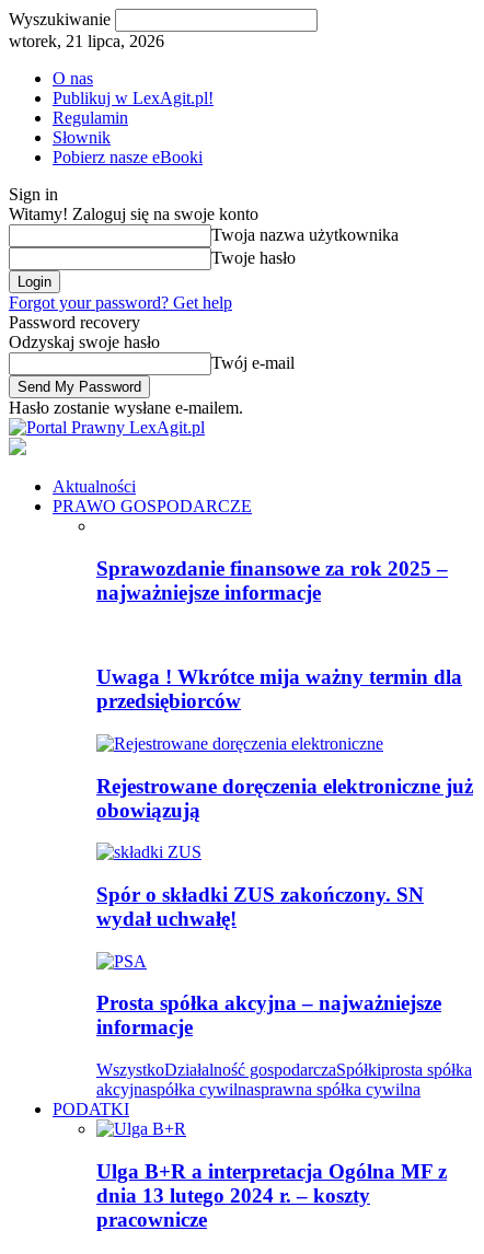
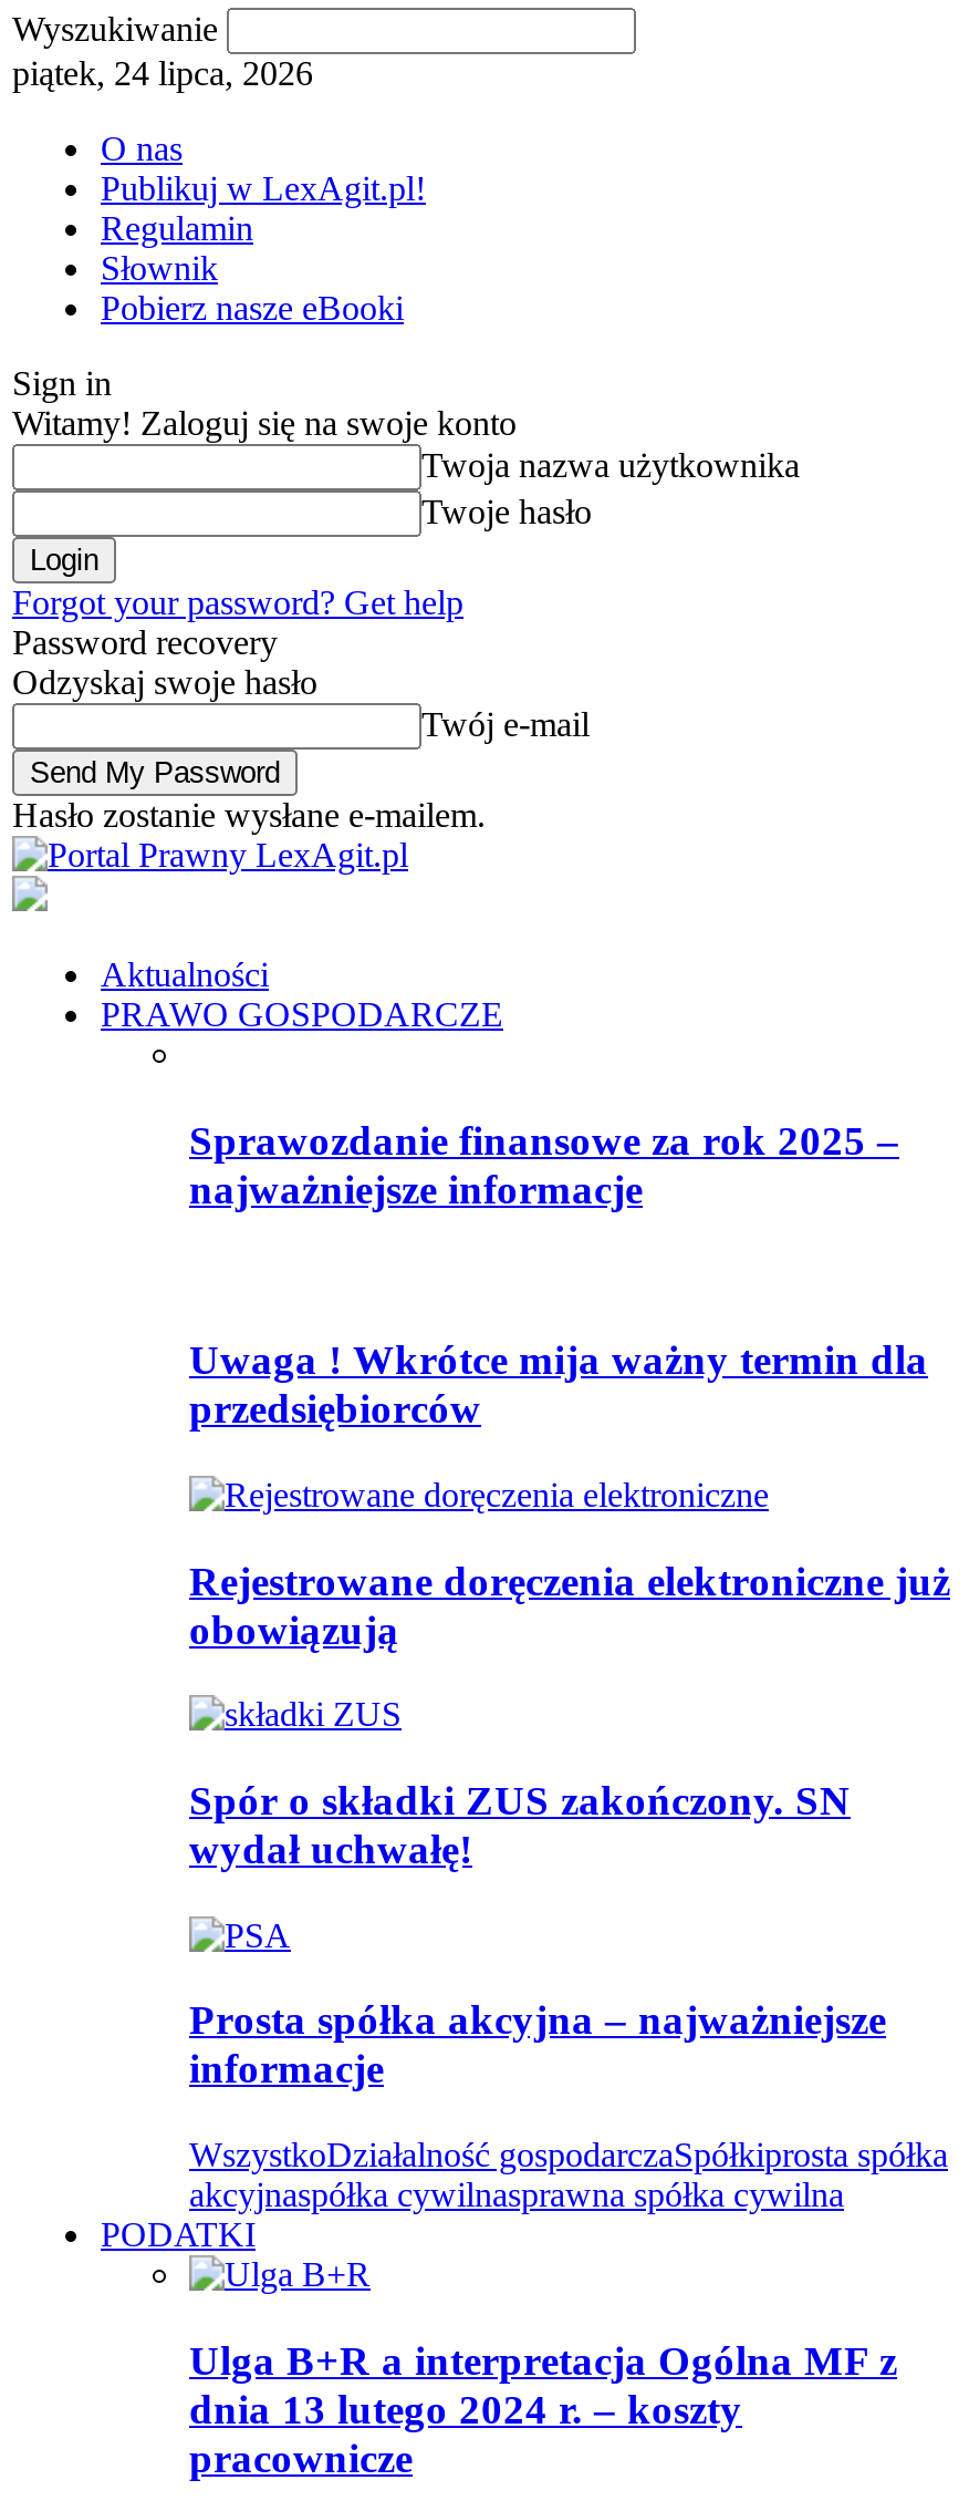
[9,32,164,50] wtorek, 21 lipca, 2026 -> [12,54,313,92] piątek, 24 lipca, 2026

